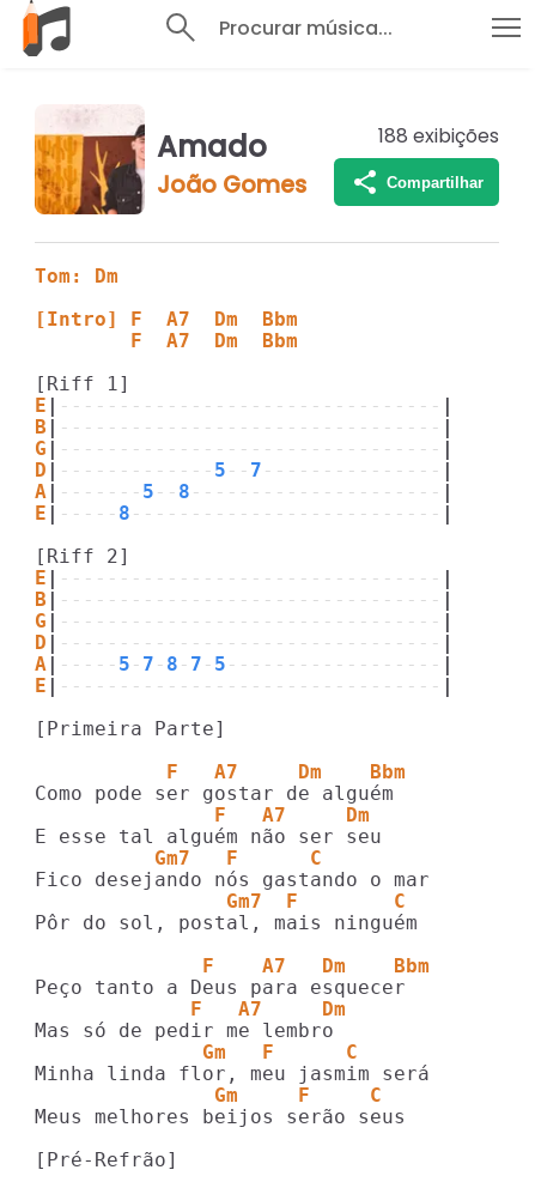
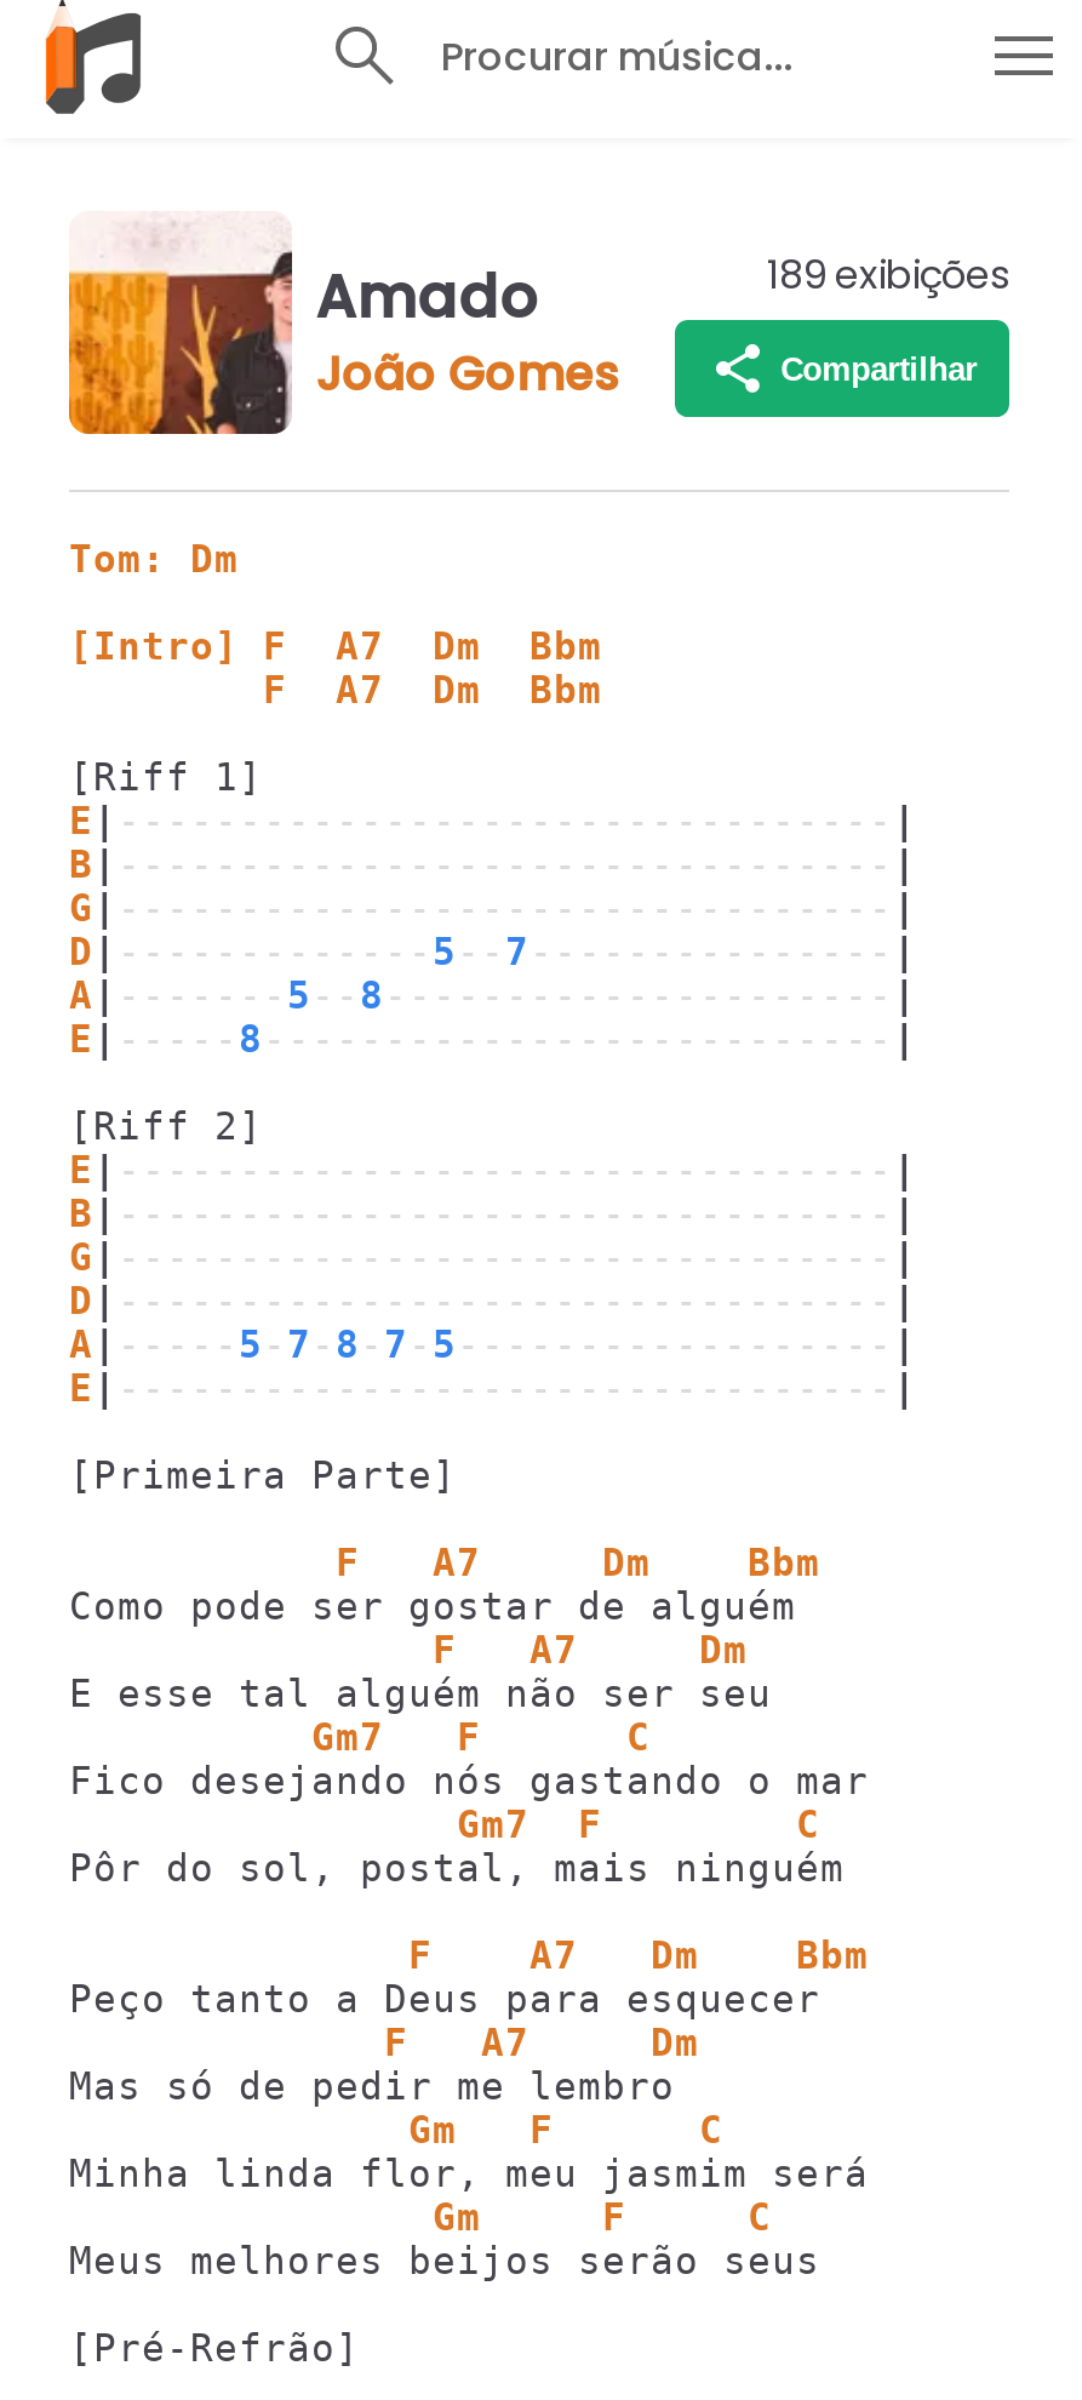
[378,122,499,149] 188 exibições -> [767,247,1009,302] 189 exibições

